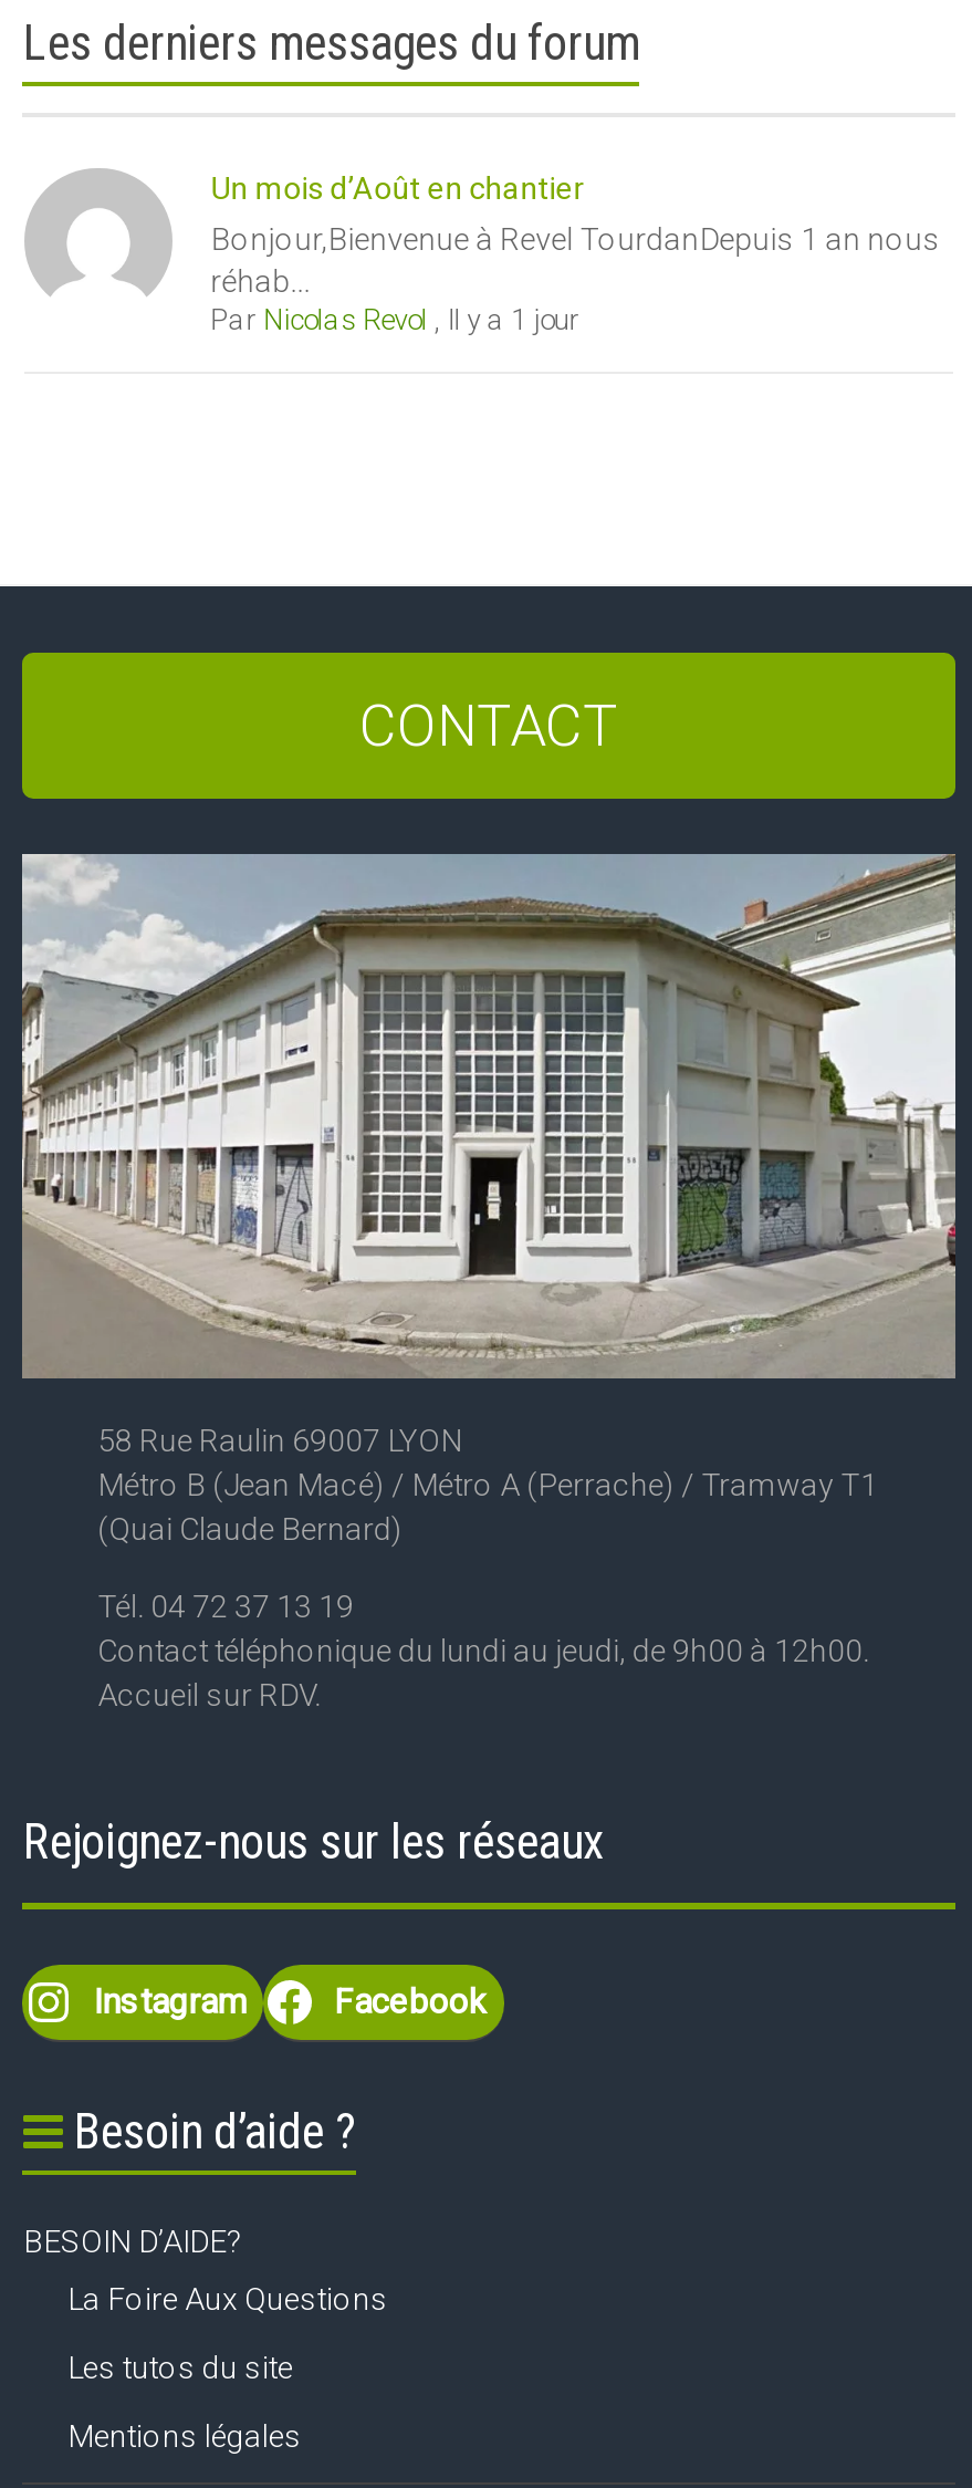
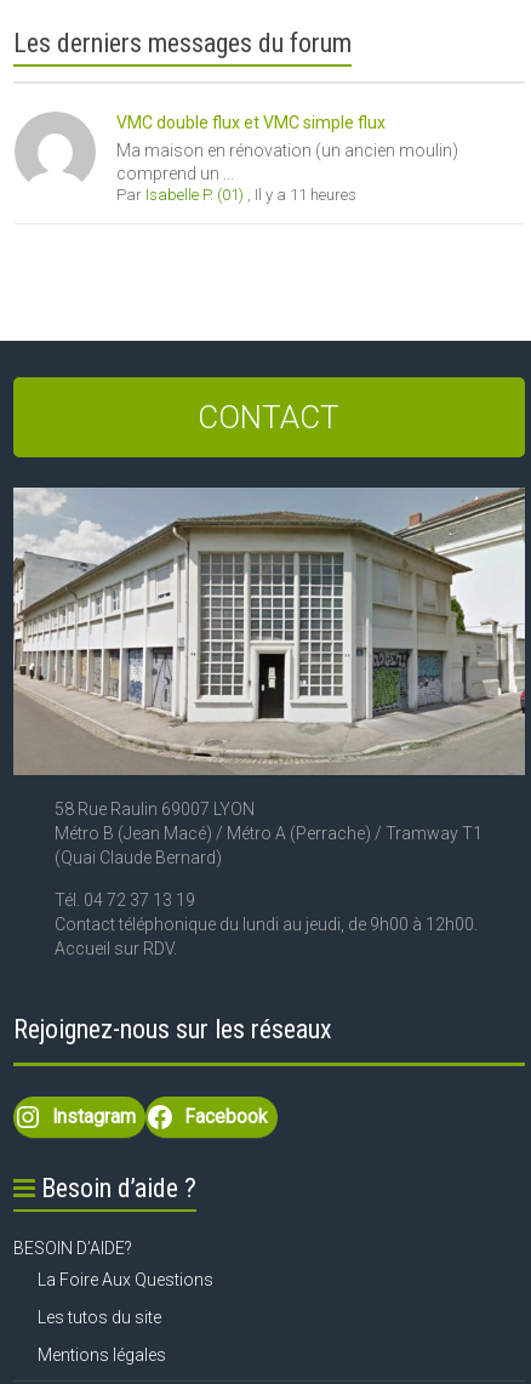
[211,170,941,336] Un mois d’Août en chantier | Bonjour,Bienvenue à Revel TourdanDepuis 1 an nous | réhab... | Par Nicolas Revol, Il y a 1 jour -> [117,112,459,203] VMC double flux et VMC simple flux | Ma maison en rénovation (un ancien moulin) | comprend un ... | Par Isabelle P. (01), Il y a 11 heures

